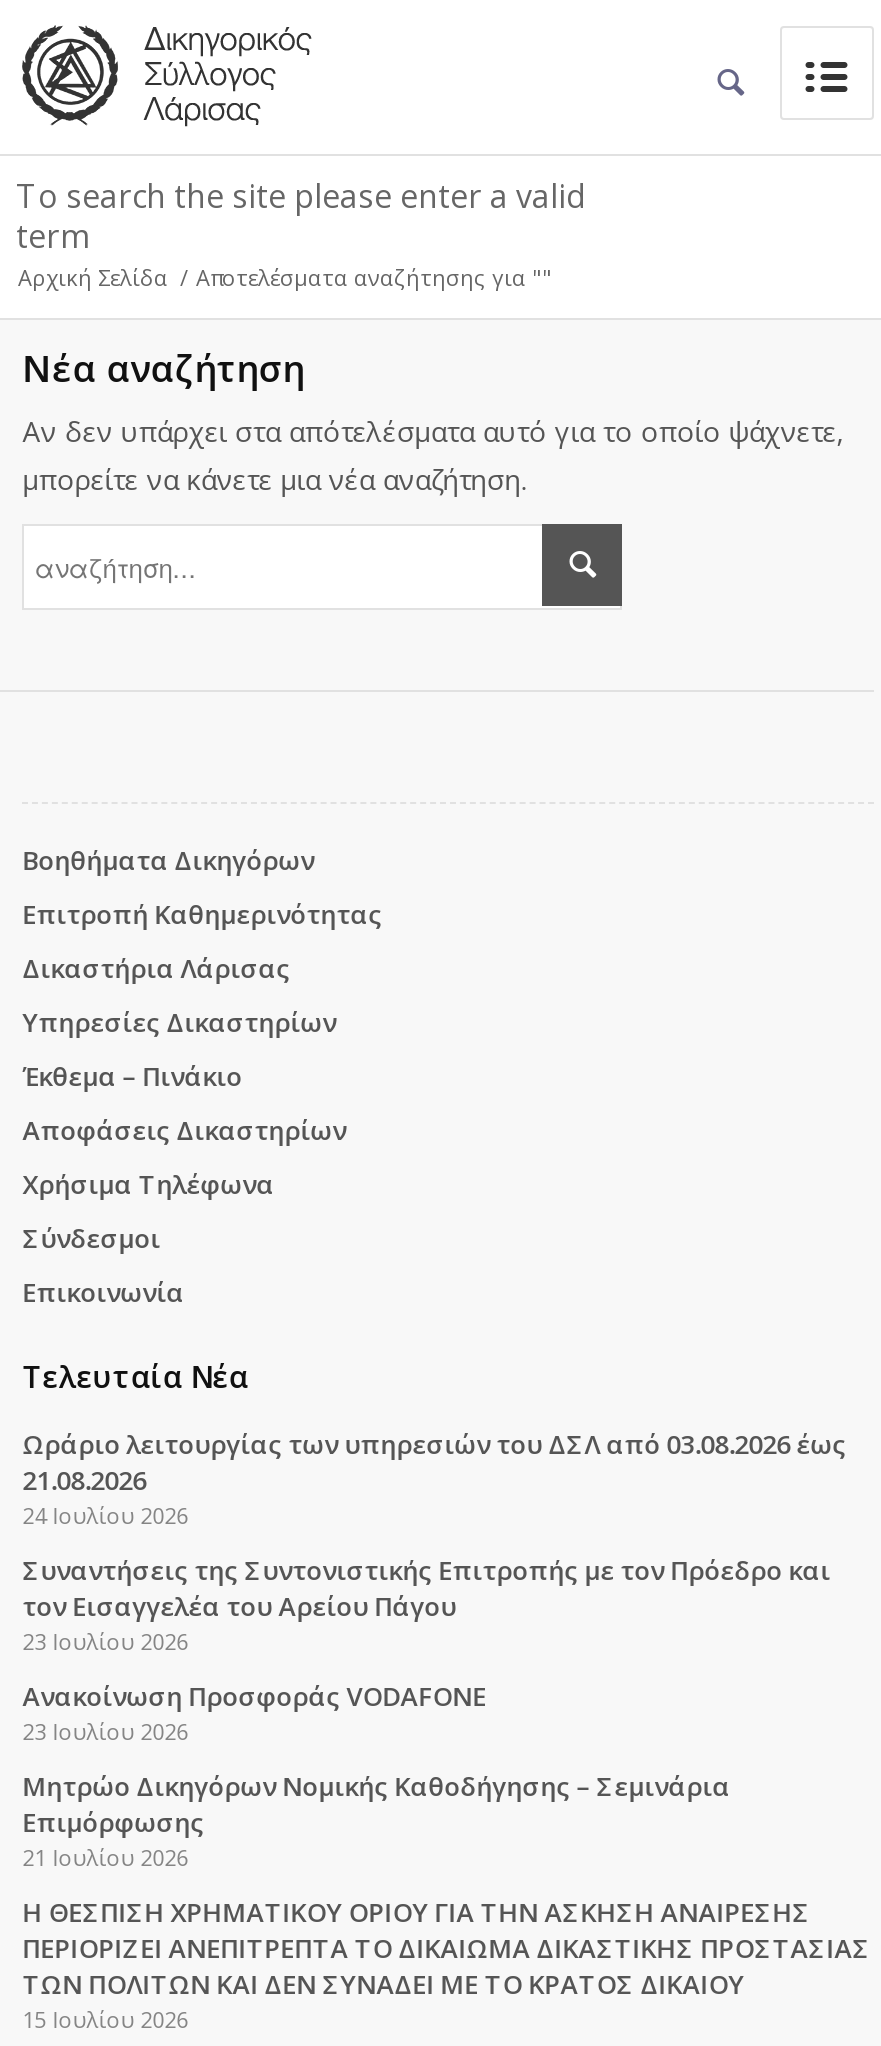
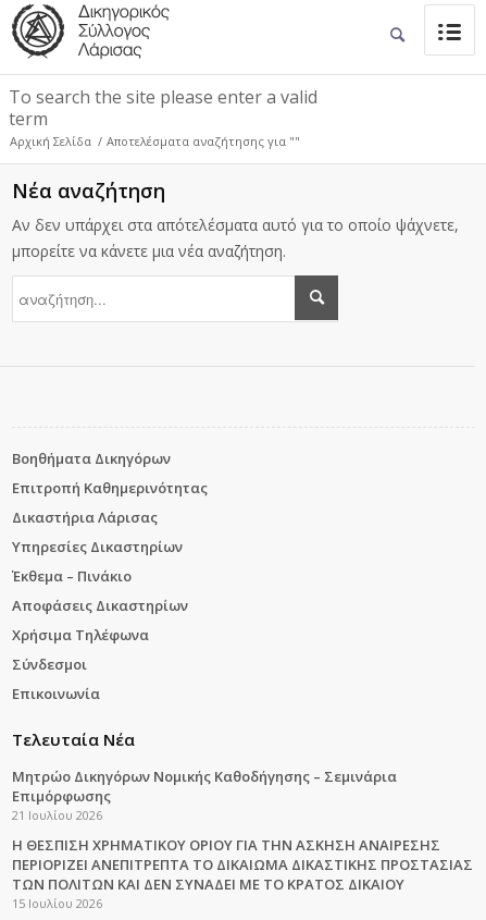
[22,1426,846,1746] Ωράριο λειτουργίας των υπηρεσιών του ΔΣΛ από 03.08.2026 έως | 21.08.2026 | 24 Ιουλίου 2026 | Συναντήσεις της Συντονιστικής Επιτροπής με τον Πρόεδρο και | τον Εισαγγελέα του Αρείου Πάγου | 23 Ιουλίου 2026 | Ανακοίνωση Προσφοράς VODAFONE | 23 Ιουλίου 2026 -> none

